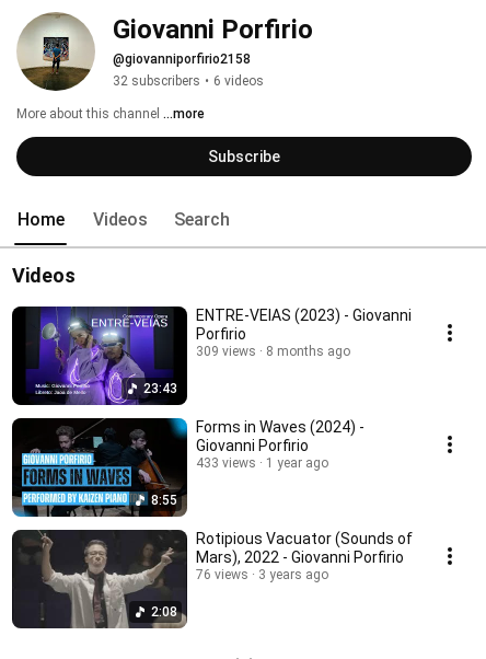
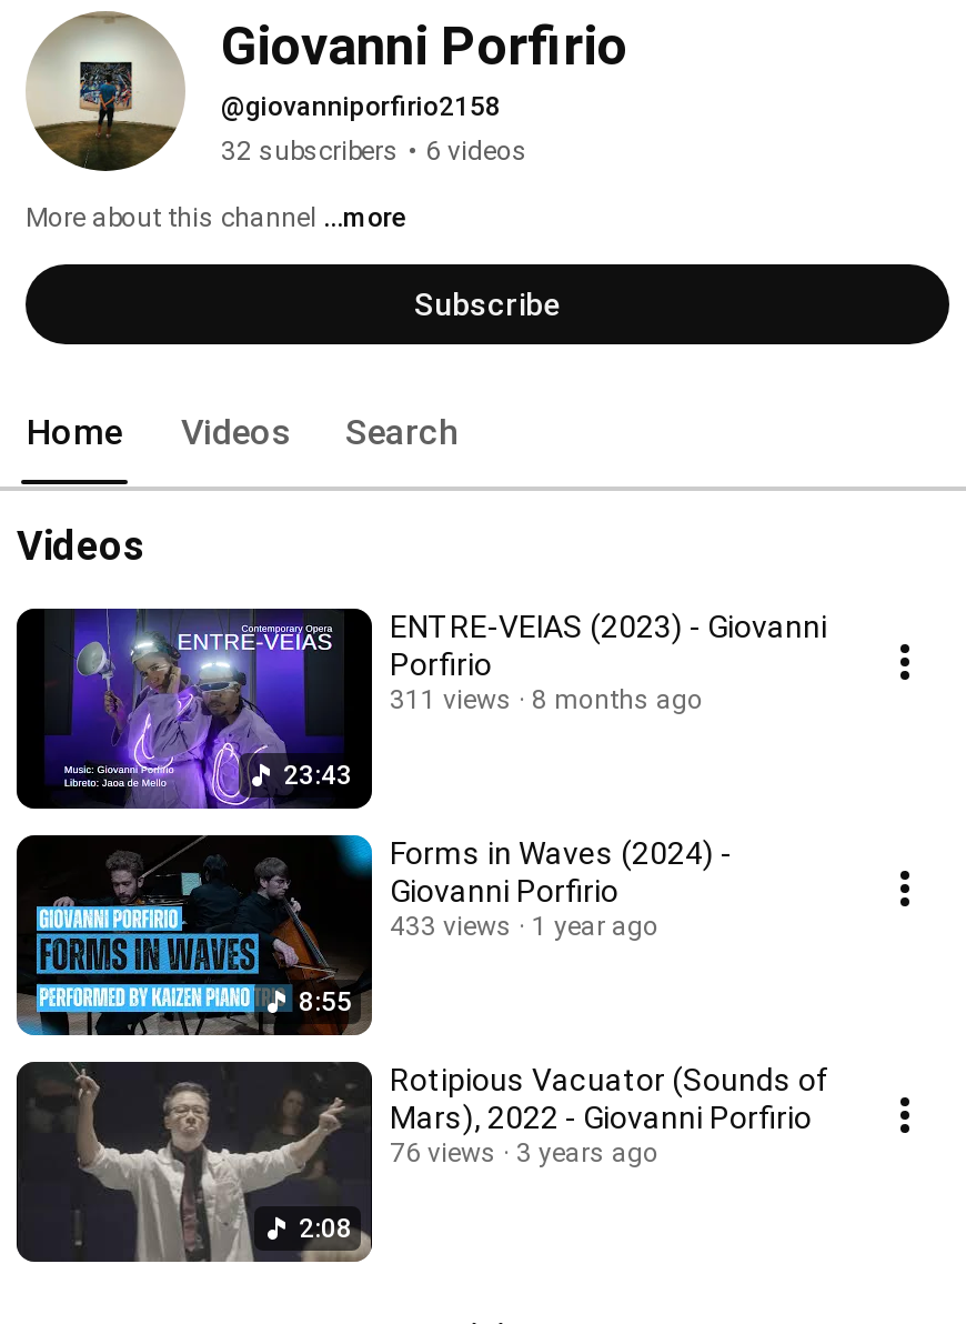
[196,344,350,359] 309 views 8 months ago -> [390,684,703,715] 311 views 8 months ago

